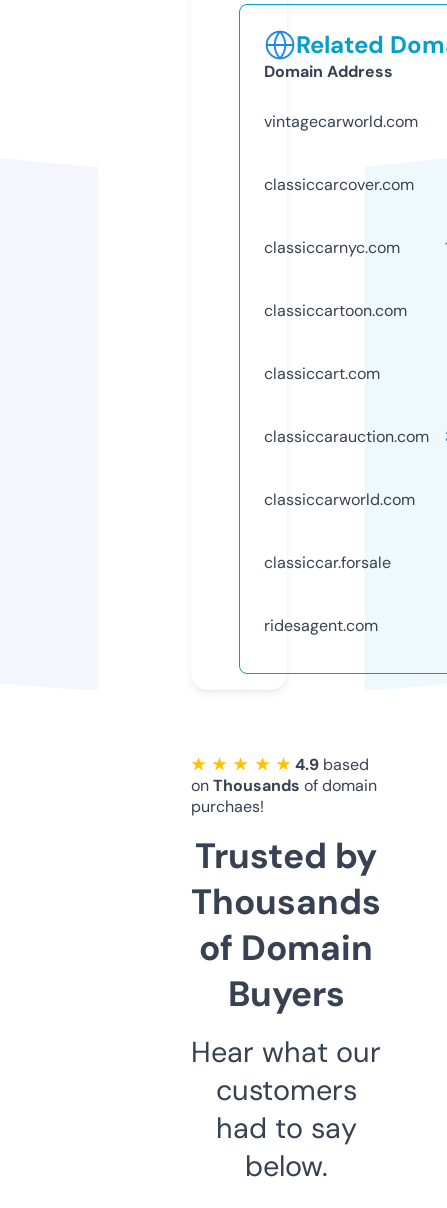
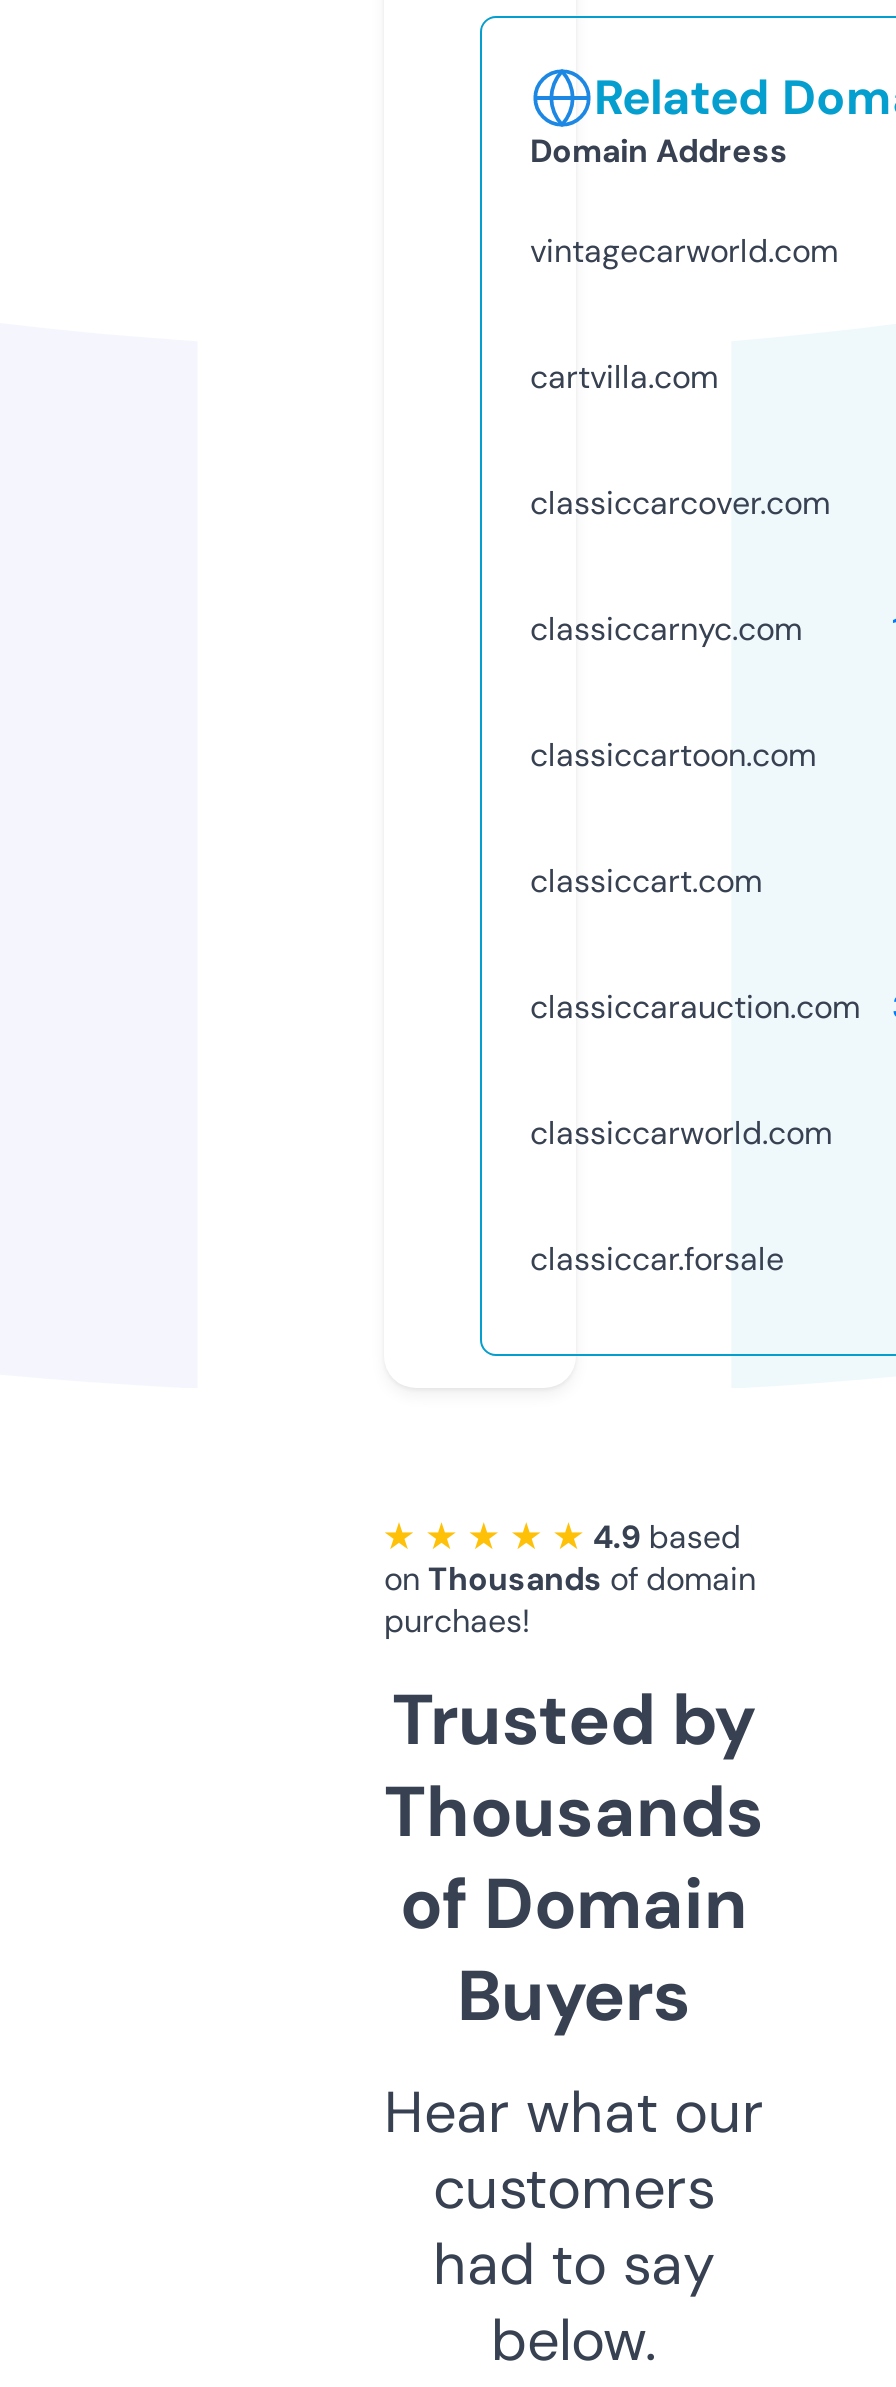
none -> [530,356,718,398] cartvilla.com
moved [264,174,429,573] -> [530,482,860,1280]: classiccarcover.com | classiccarnyc.com | classiccartoon.com | classiccart.com | classiccarauction.com | classiccarworld.com | classiccar.forsale
[264,615,378,636] ridesagent.com -> none

